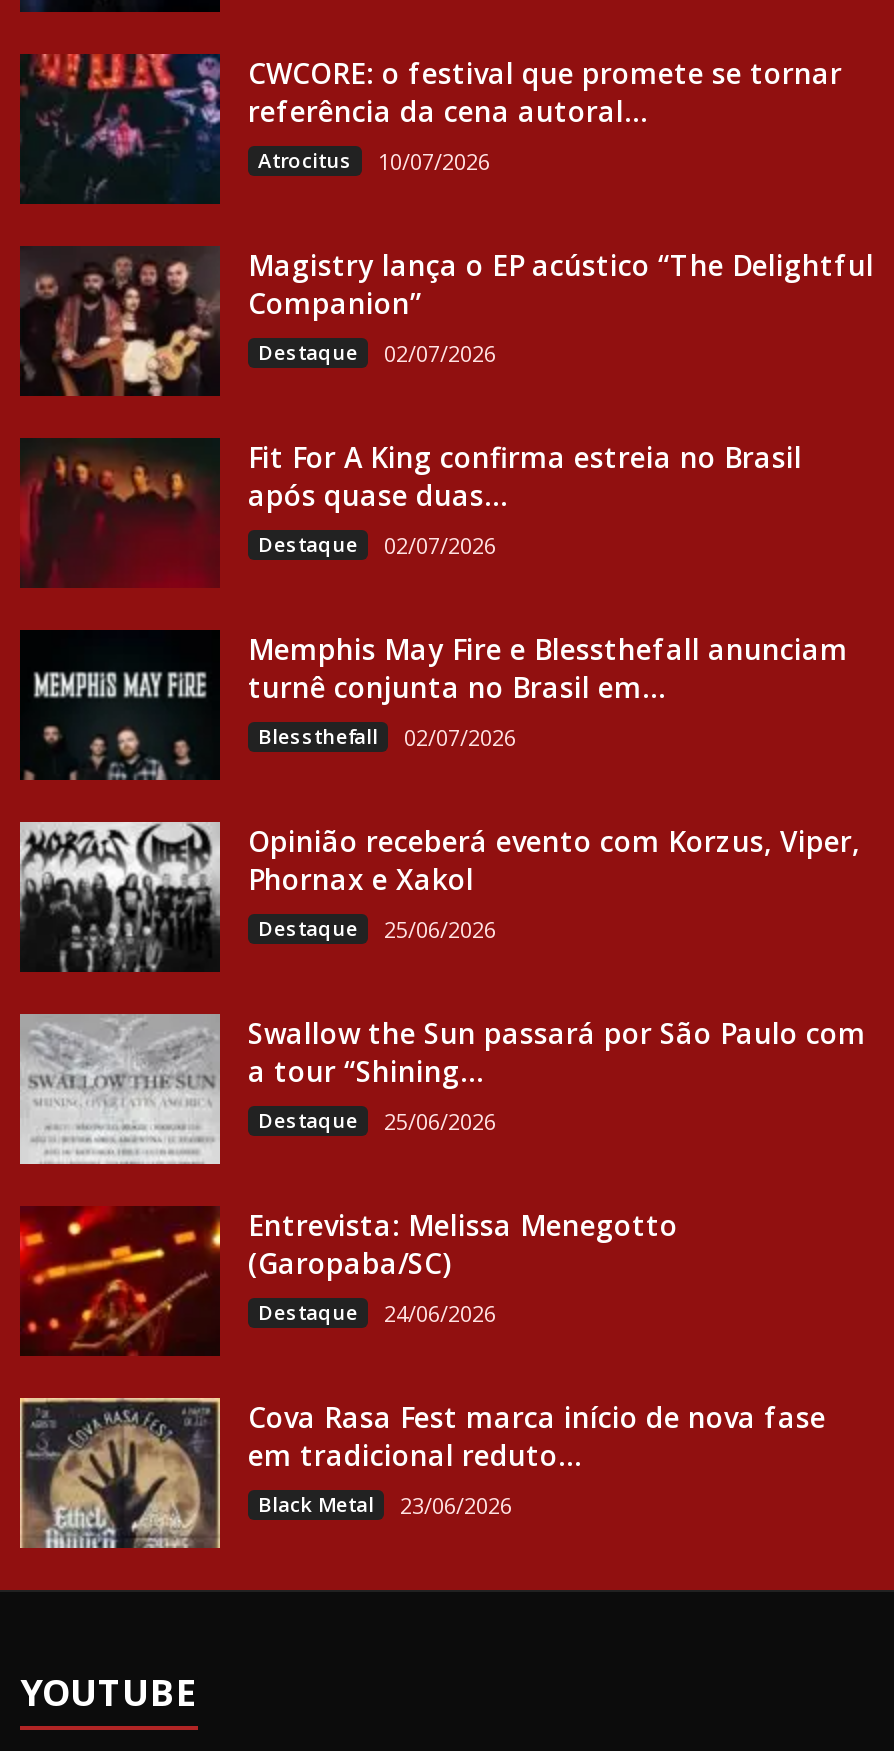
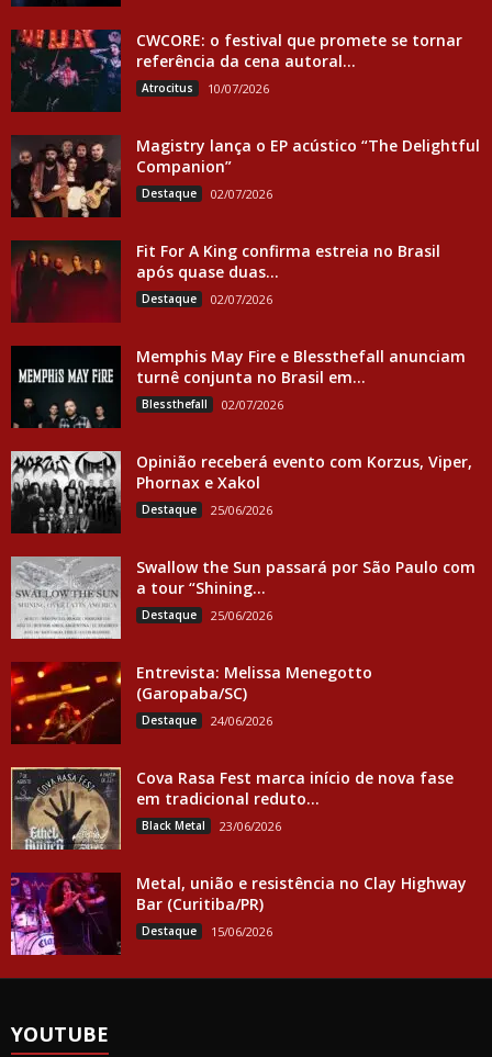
none -> [10,872,467,956] [image] | Metal, união e resistência no Clay Highway | Bar (Curitiba/PR) | Destaque | 15/06/2026

